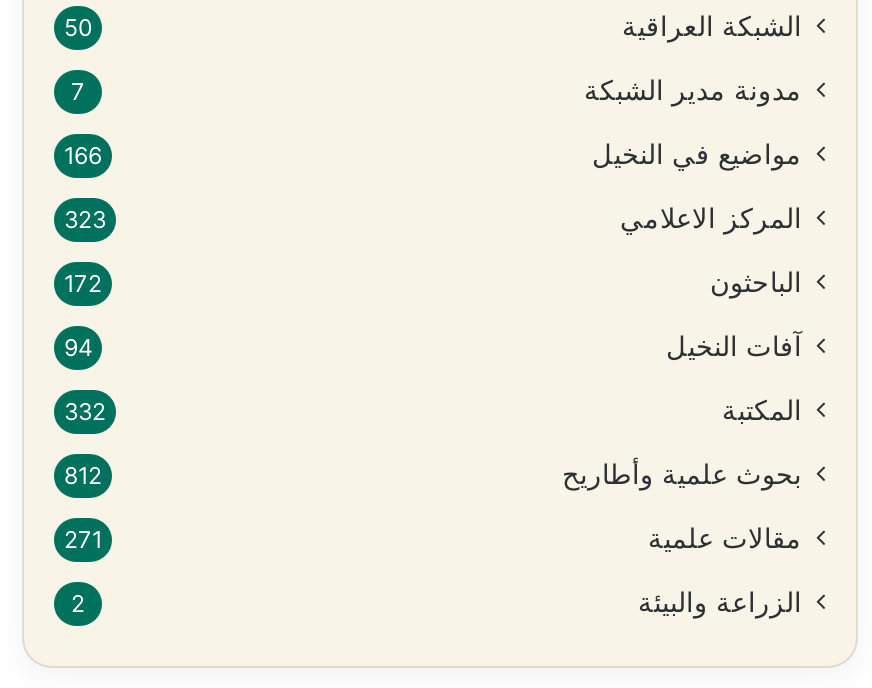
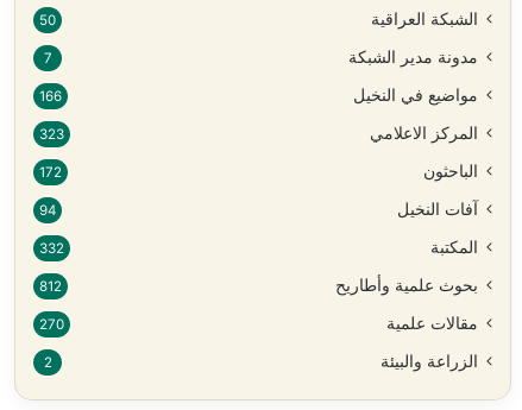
[64,527,102,555] 271 -> [39,316,64,333] 270

